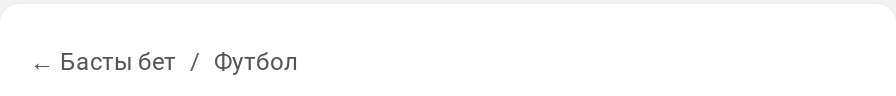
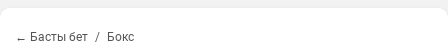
[214,48,298,76] Футбол -> [107,30,134,44] Бокс

